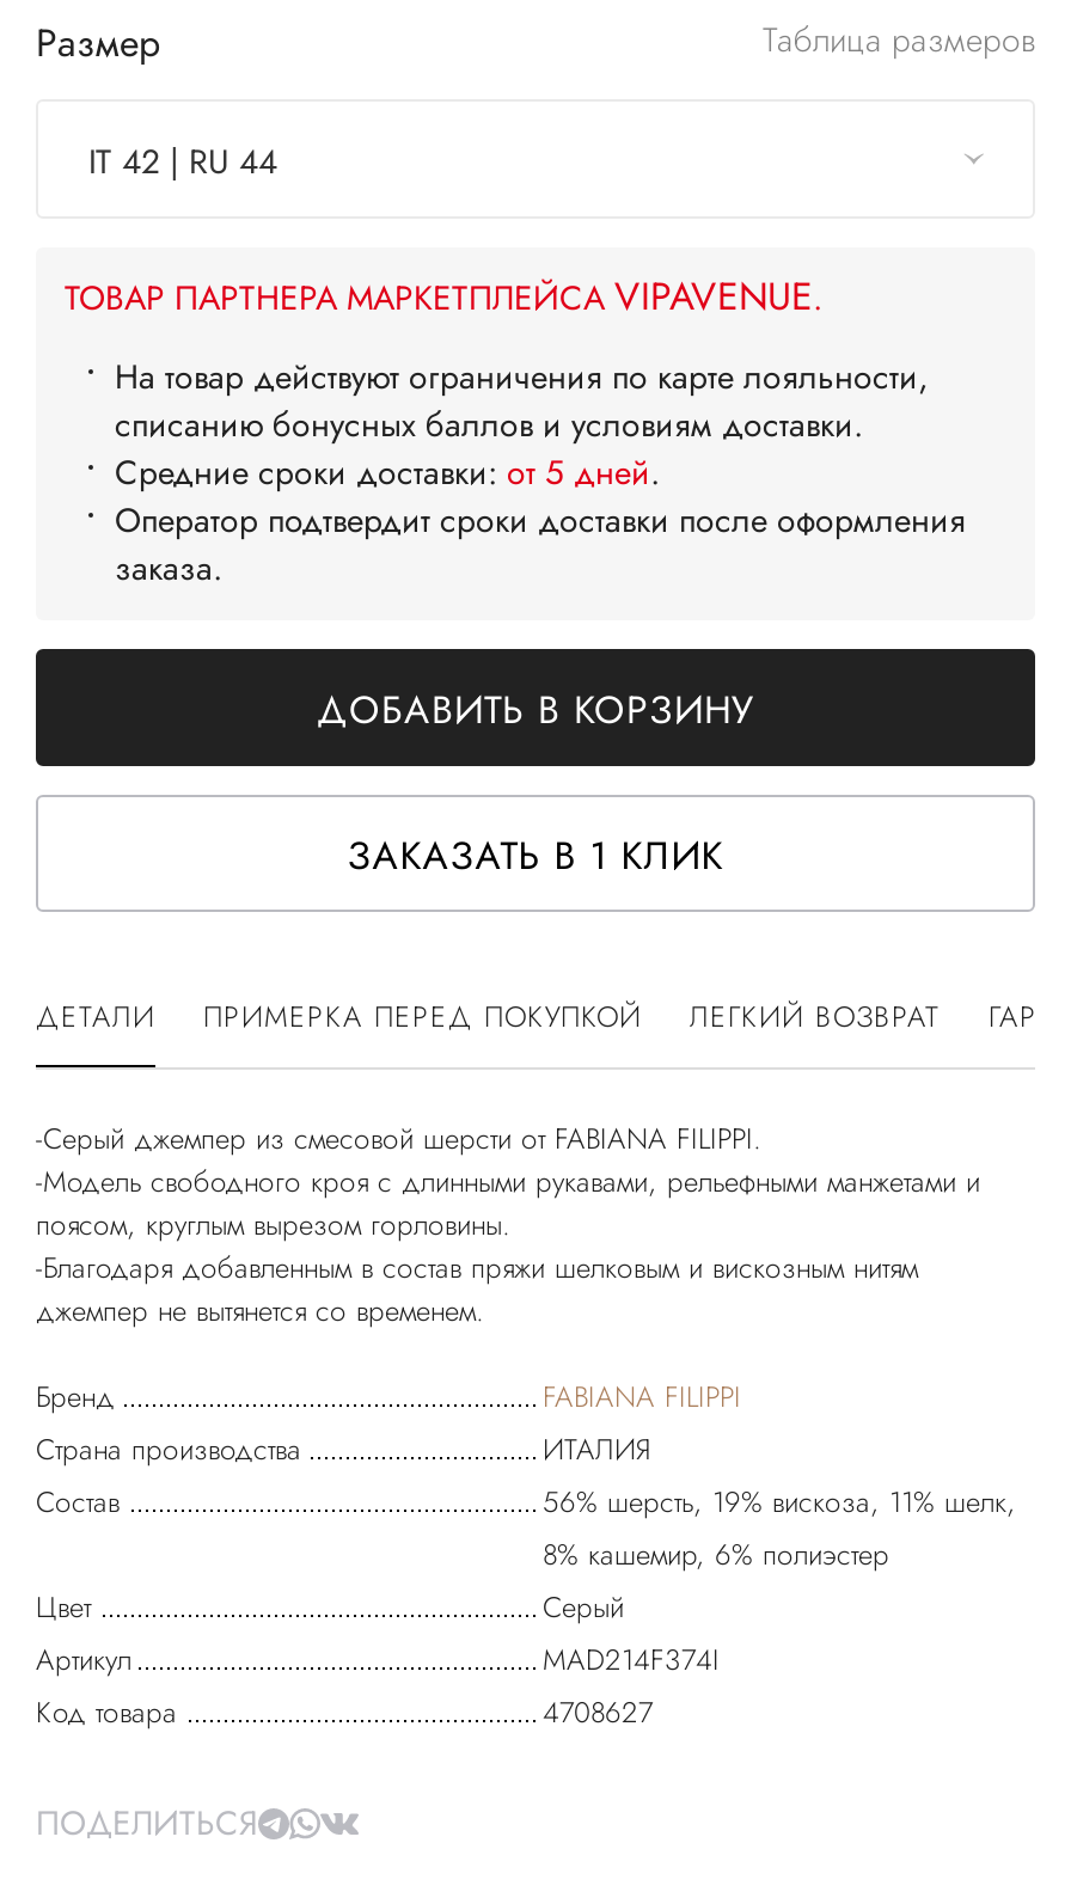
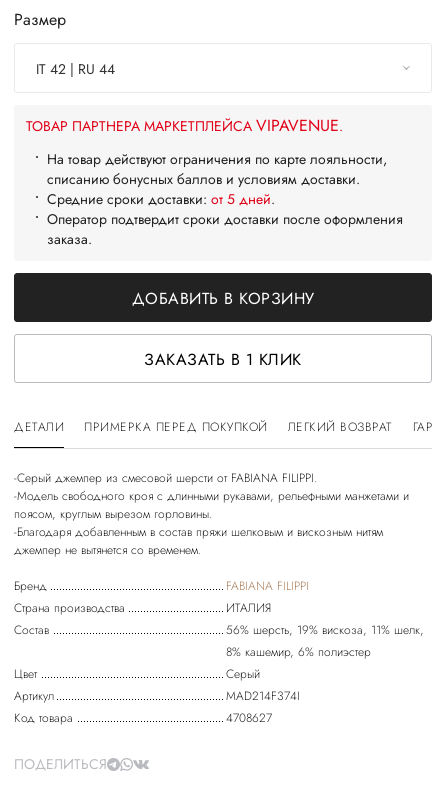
[763,16,1035,64] Таблица размеров -> none

